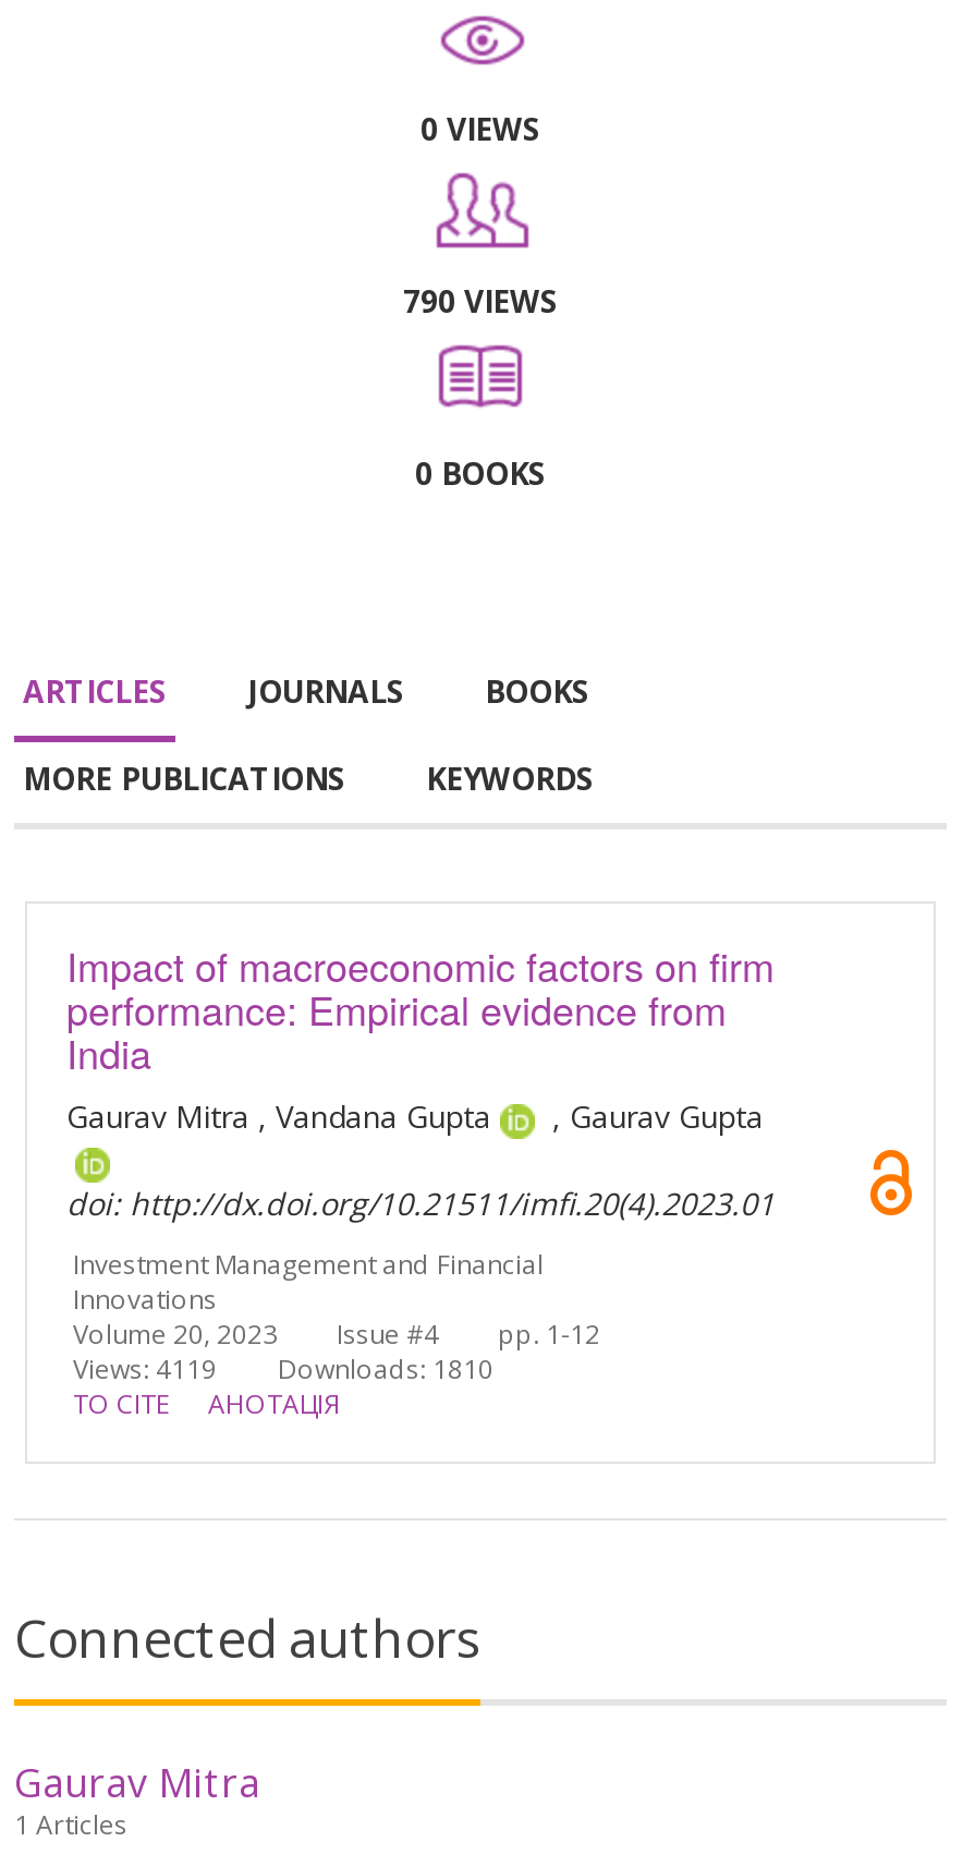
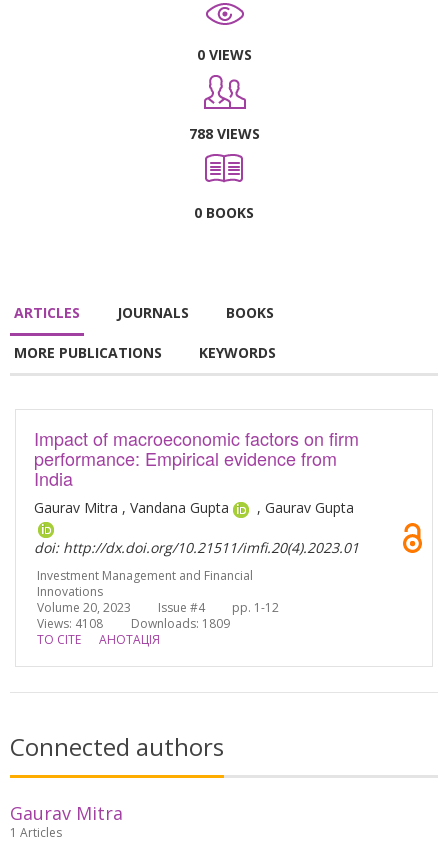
[403,281,558,323] 790 VIEWS -> [188,124,259,143] 788 VIEWS
[73,1352,217,1389] Views: 4119 -> [37,615,103,632] Views: 4108
[278,1352,493,1389] Downloads: 1810 -> [131,615,230,632] Downloads: 1809

